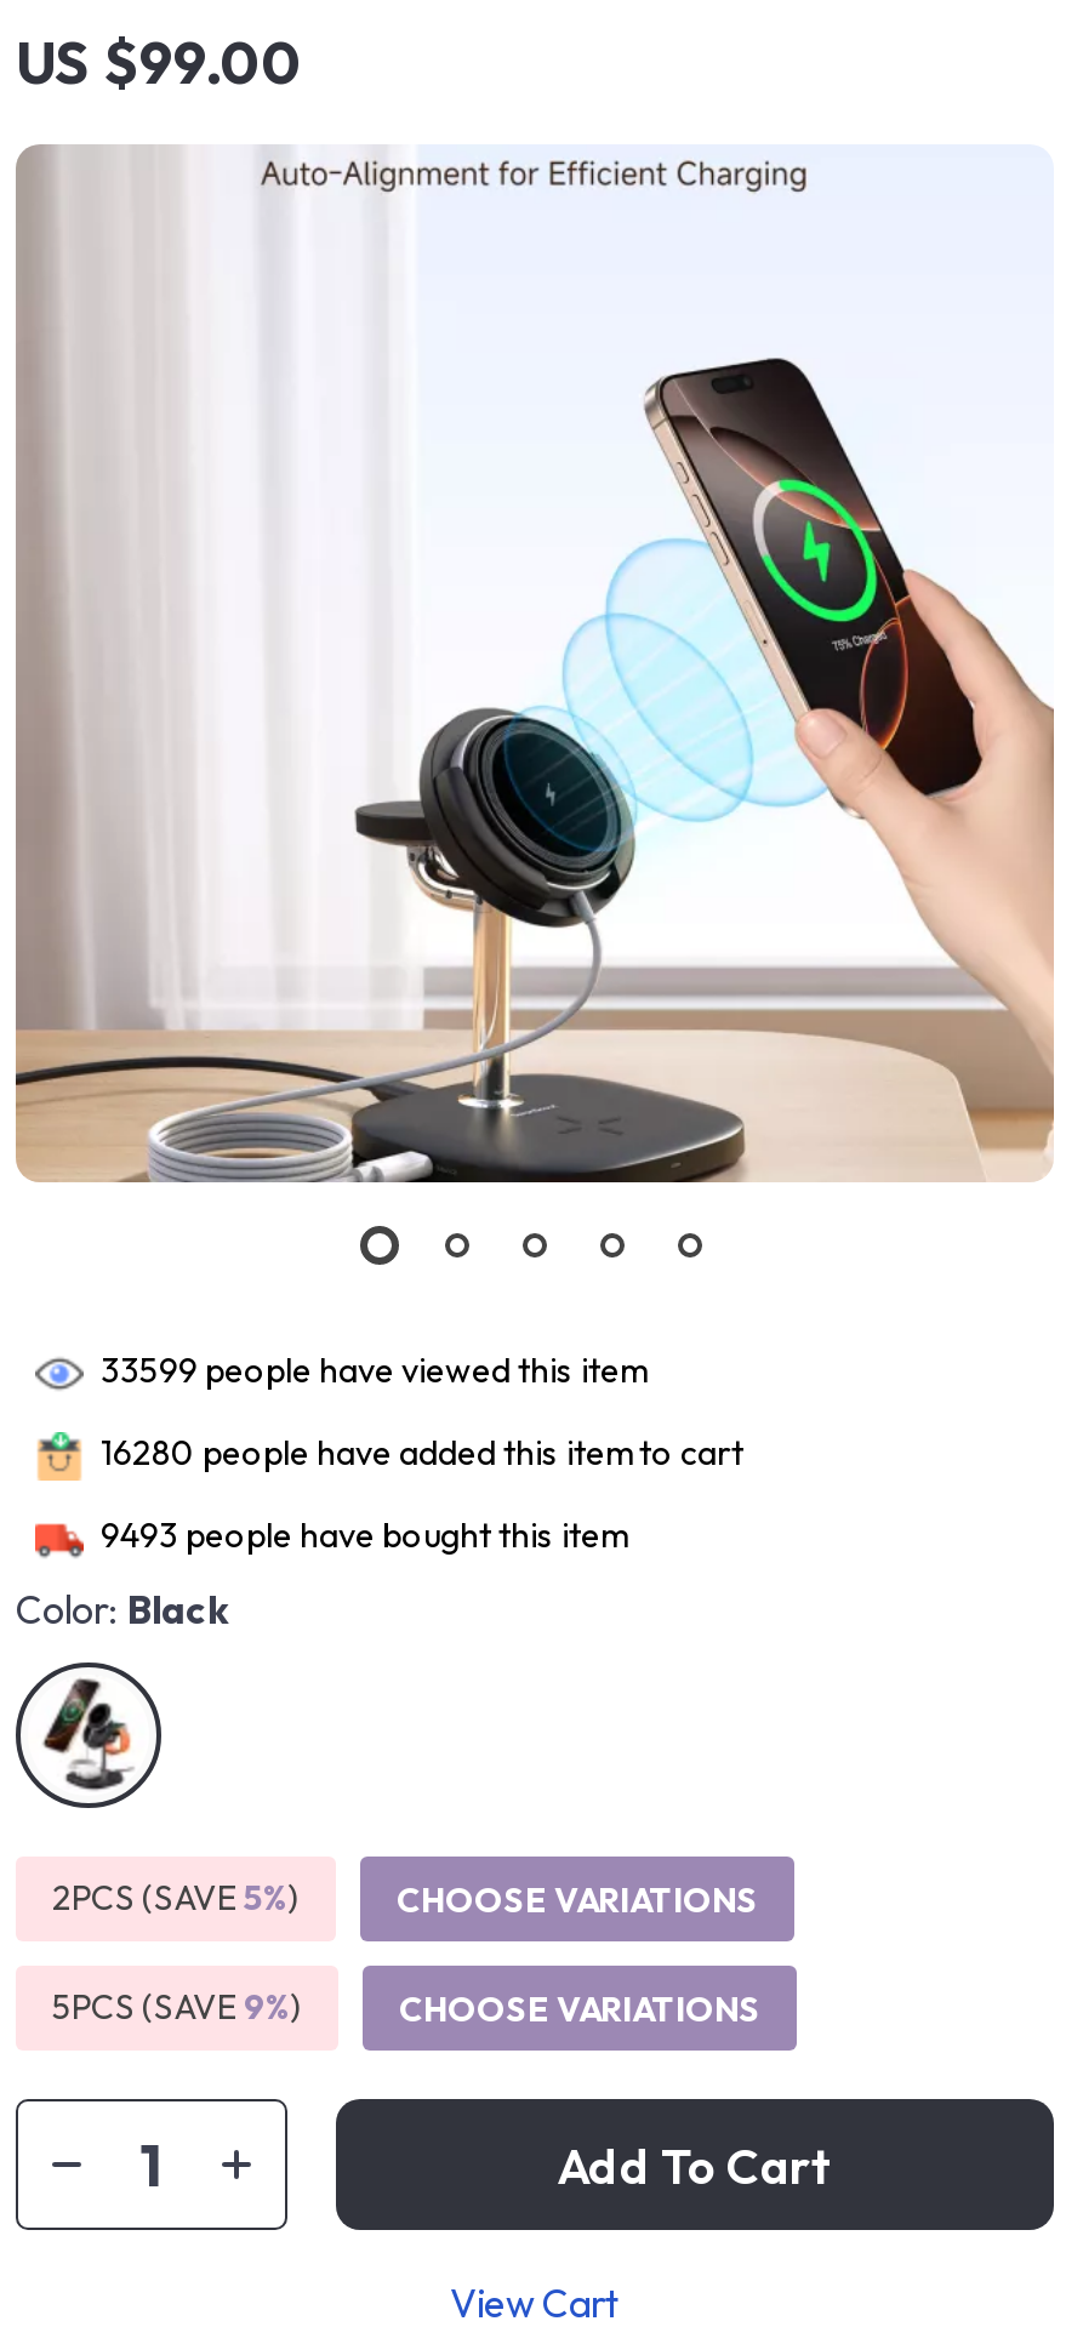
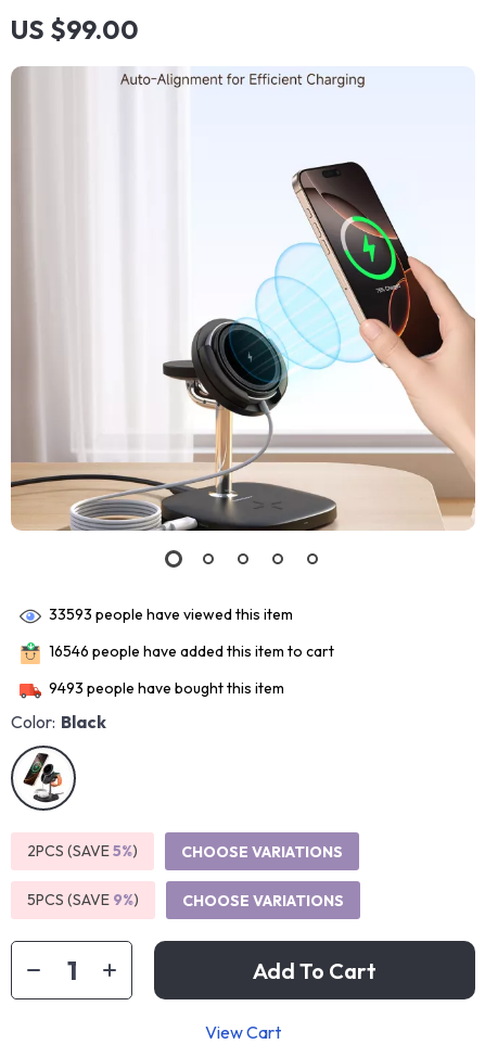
[101,1348,646,1392] 33599 people have viewed this item -> [49,605,293,624] 33593 people have viewed this item
[101,1430,743,1474] 16280 people have added this item to cart -> [49,642,334,661] 16546 people have added this item to cart

